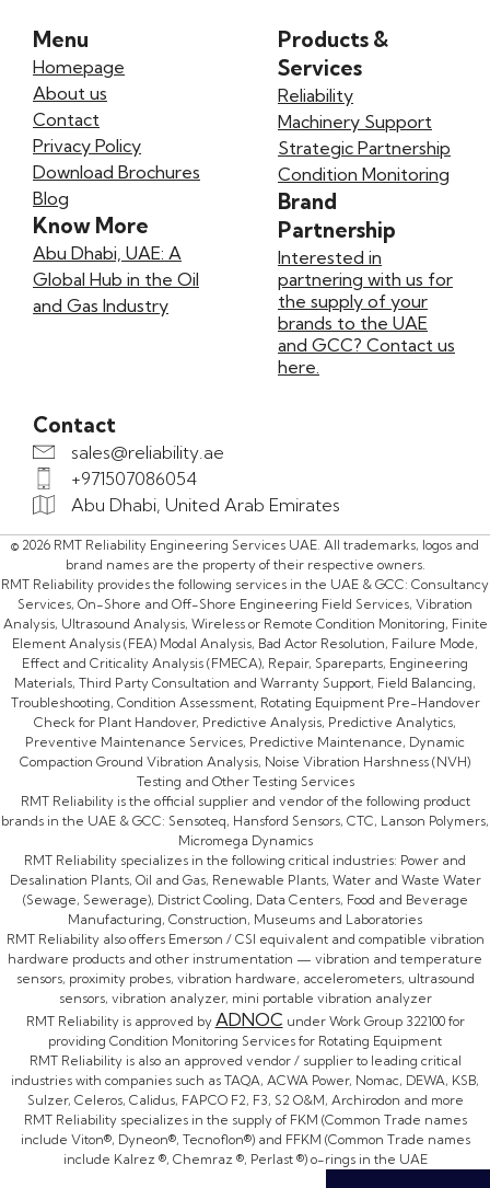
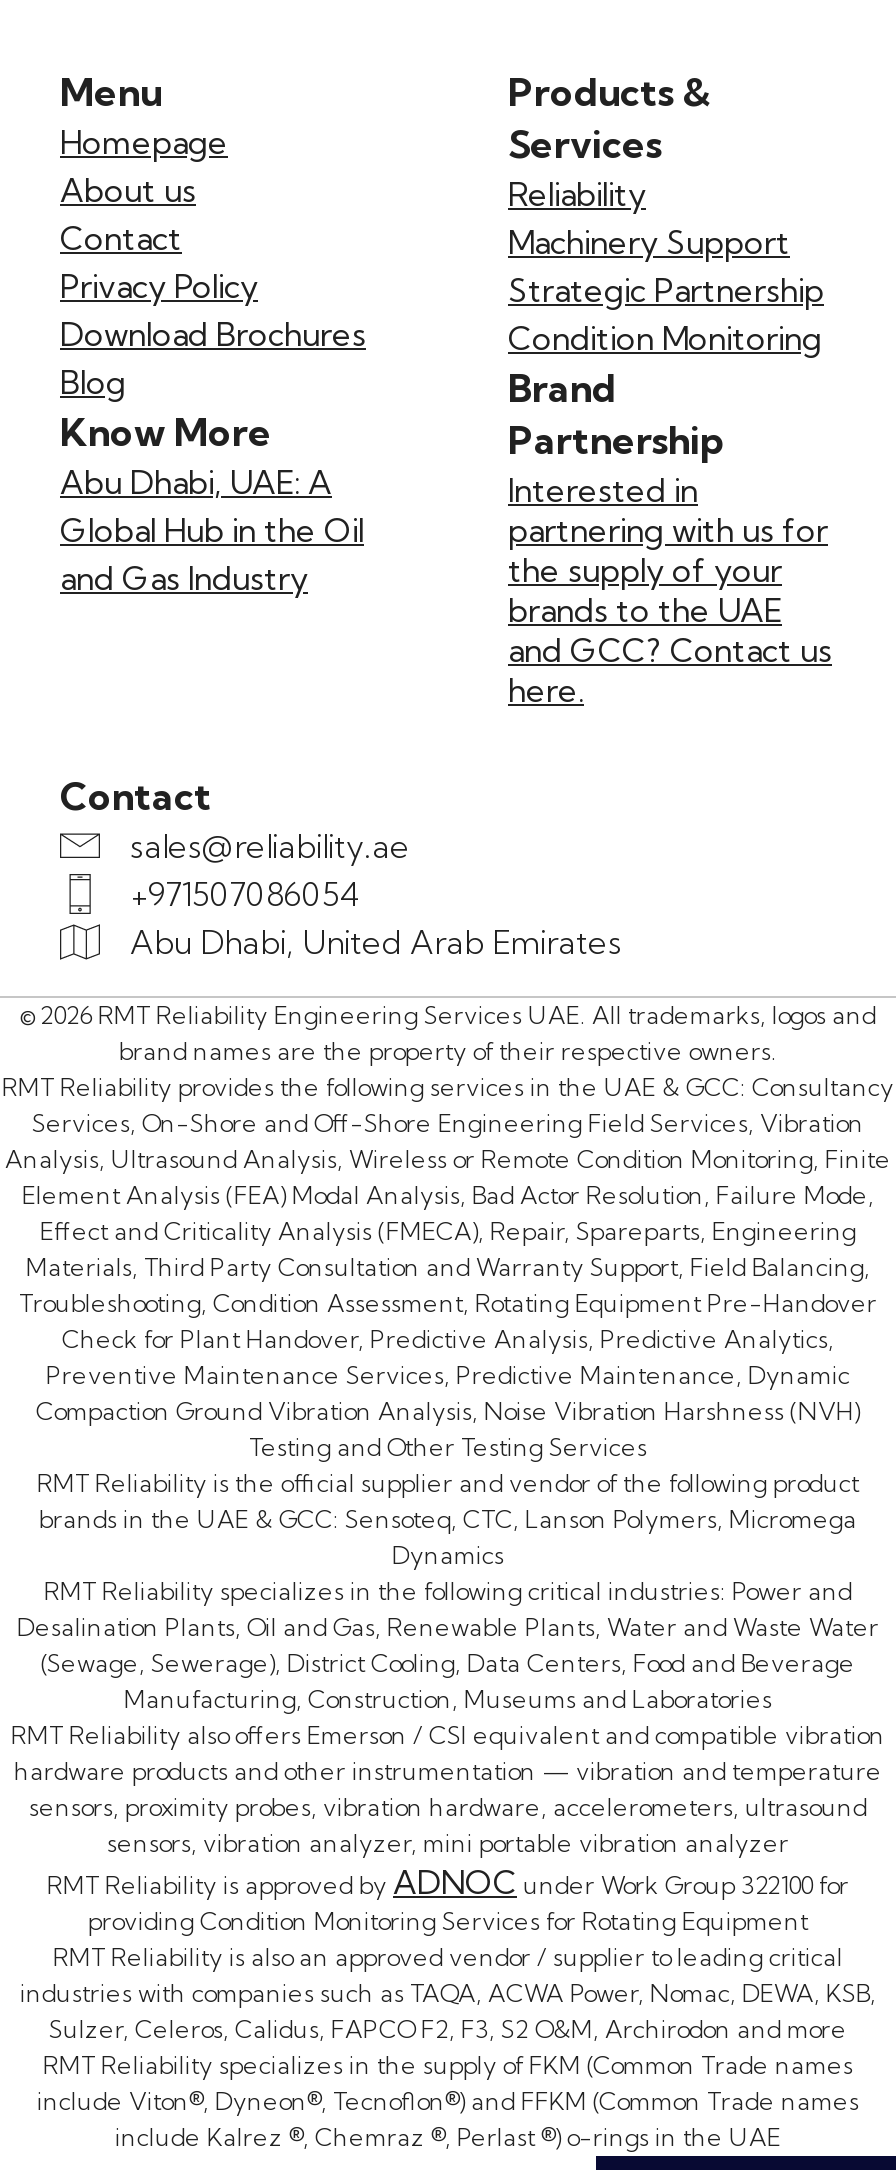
[1,813,489,849] brands in the UAE & GCC: Sensoteq, Hansford Sensors, CTC, Lanson Polymers, | Micromega Dynamics -> [39,1504,857,1570] brands in the UAE & GCC: Sensoteq, CTC, Lanson Polymers, Micromega | Dynamics

